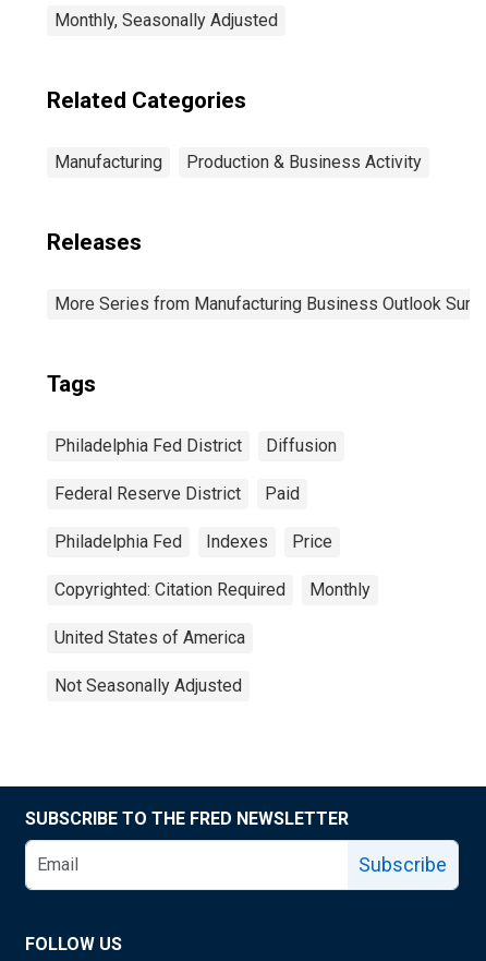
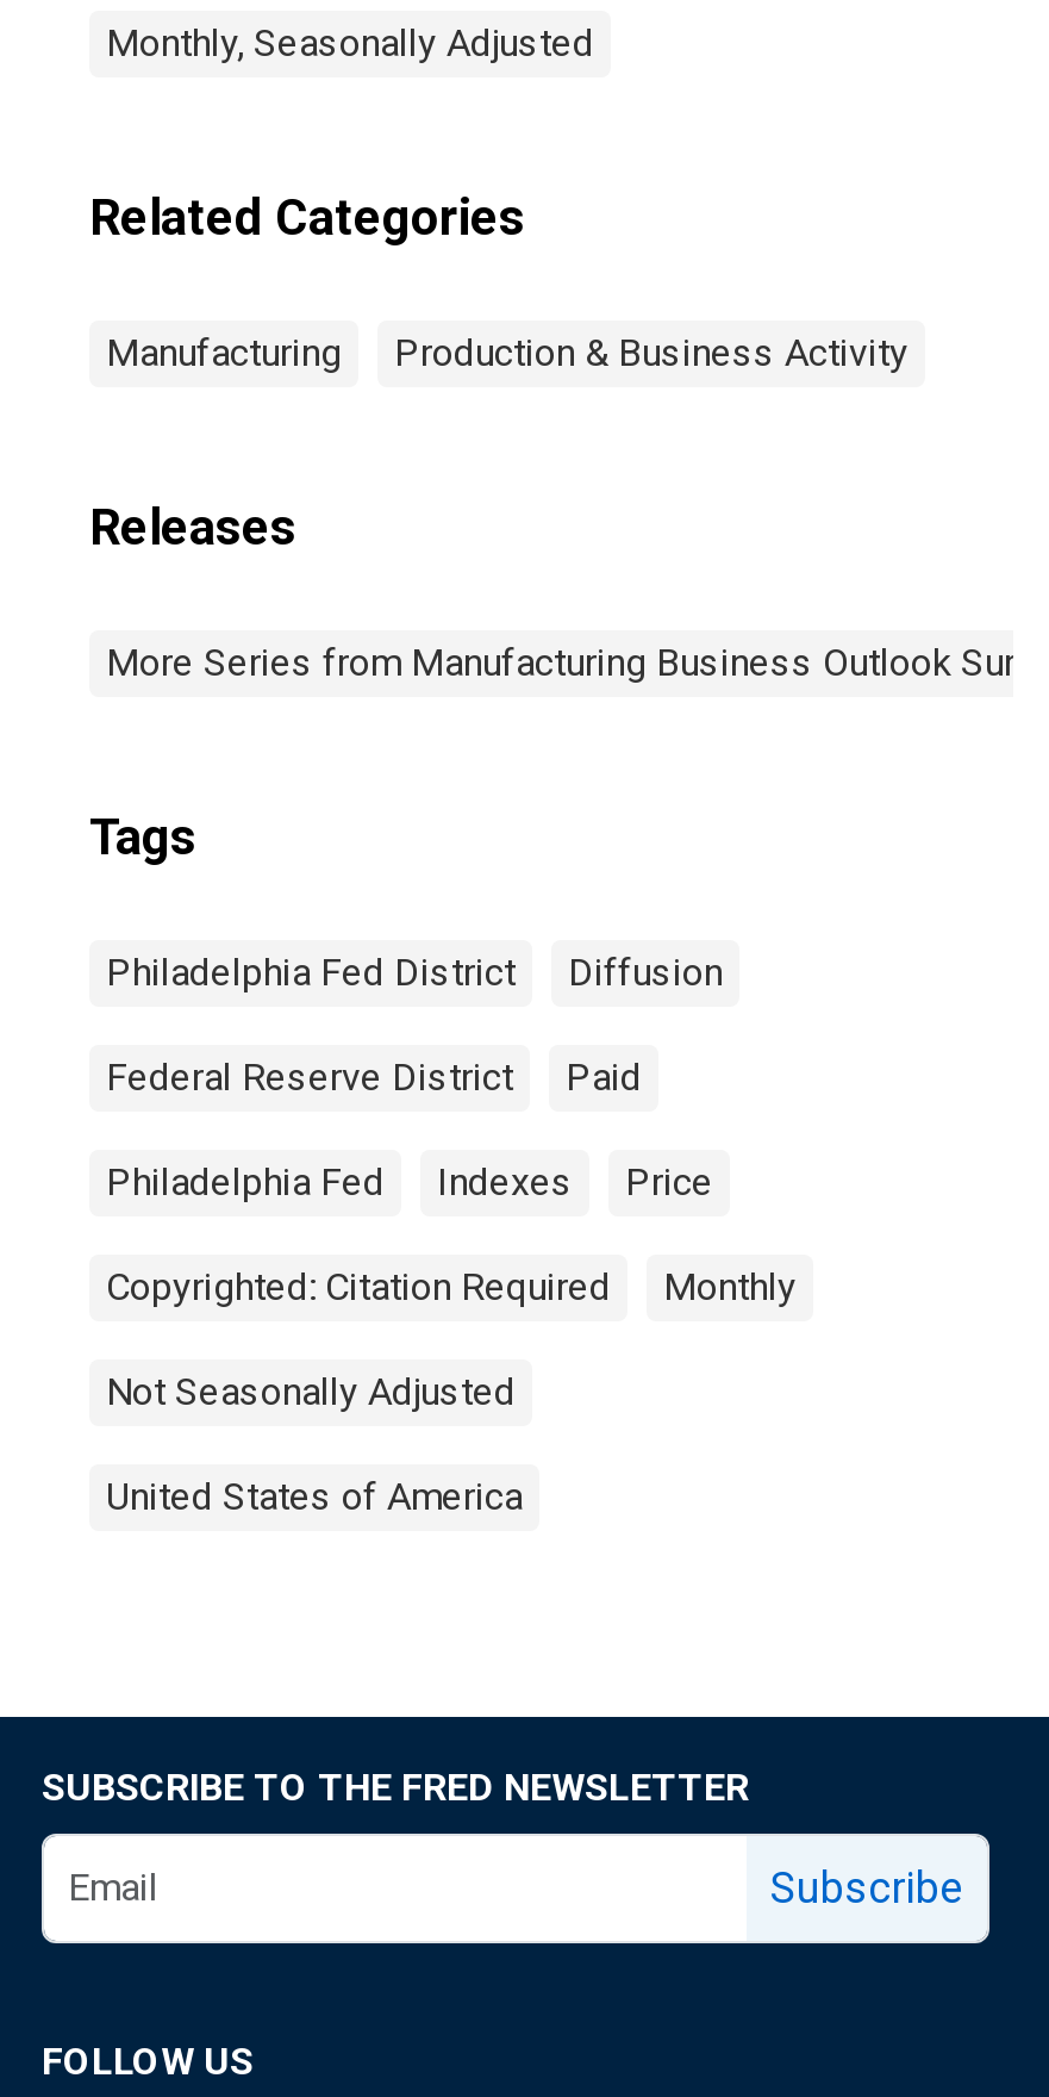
moved [54,627,245,648] -> [106,1474,523,1519]: United States of America
moved [54,675,242,696] -> [106,1369,516,1414]: Not Seasonally Adjusted

